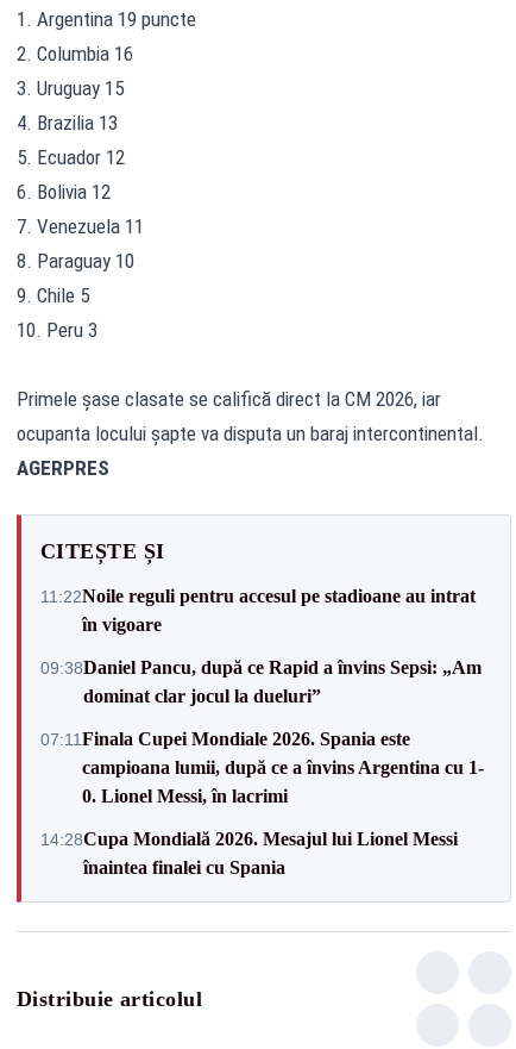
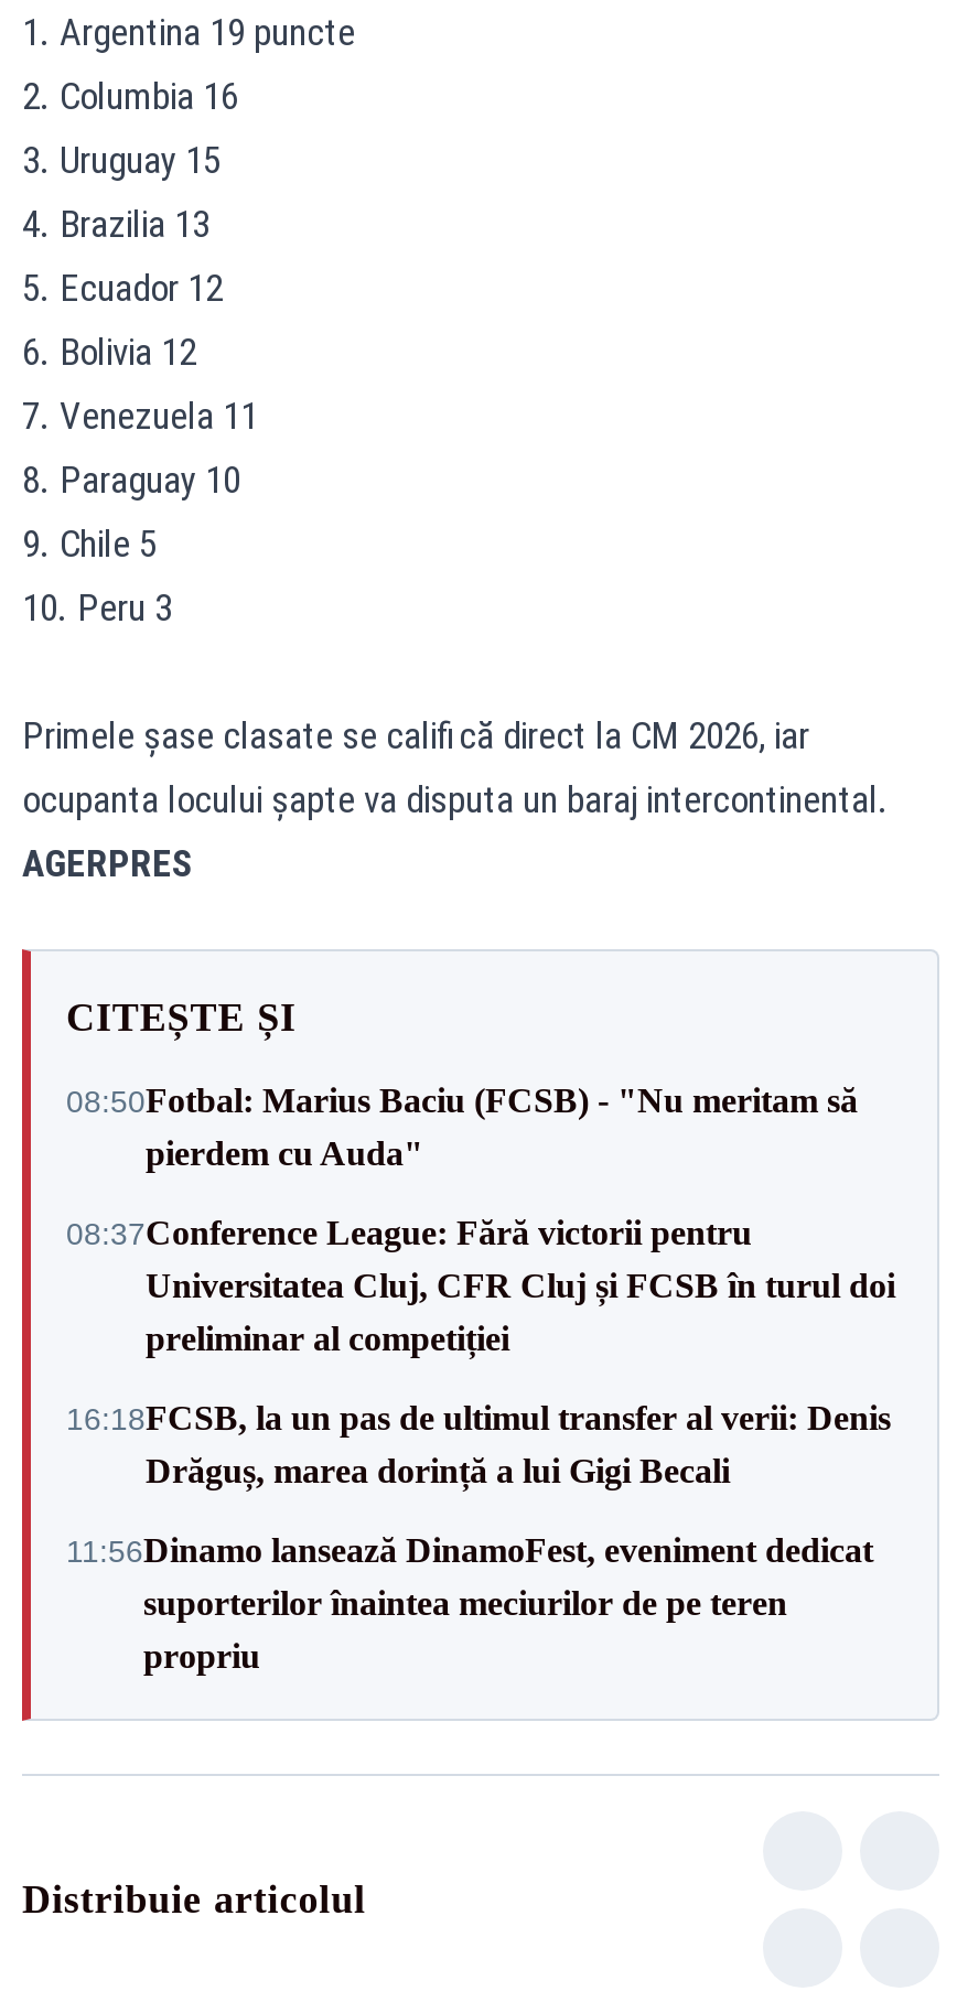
[40,585,476,634] 11:22Noile reguli pentru accesul pe stadioane au intrat | în vigoare -> [66,1081,858,1172] 08:50Fotbal: Marius Baciu (FCSB) - "Nu meritam să | pierdem cu Auda"
[40,657,482,705] 09:38Daniel Pancu, după ce Rapid a învins Sepsi: „Am | dominat clar jocul la dueluri” -> [66,1214,895,1357] 08:37Conference League: Fără victorii pentru | Universitatea Cluj, CFR Cluj și FCSB în turul doi | preliminar al competiției
[40,728,484,806] 07:11 Finala Cupei Mondiale 2026. Spania este | campioana lumii, după ce a învins Argentina cu 1- | 0. Lionel Messi, în lacrimi -> [66,1399,891,1489] 16:18FCSB, la un pas de ultimul transfer al verii: Denis | Drăguș, marea dorință a lui Gigi Becali
[40,828,458,877] 14:28Cupa Mondială 2026. Mesajul lui Lionel Messi | înaintea finalei cu Spania -> [66,1531,873,1675] 11:56Dinamo lansează DinamoFest, eveniment dedicat | suporterilor înaintea meciurilor de pe teren | propriu

